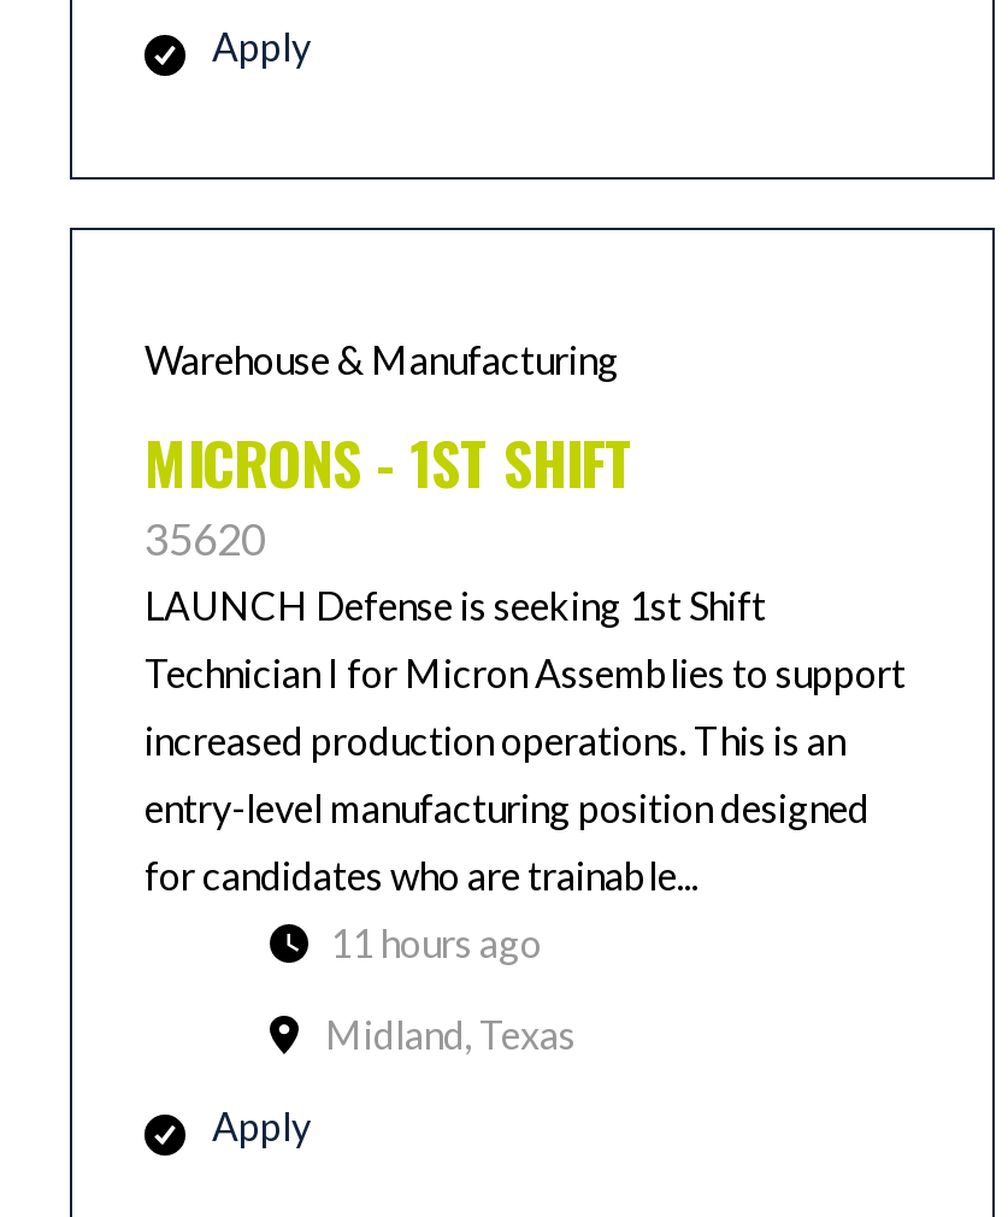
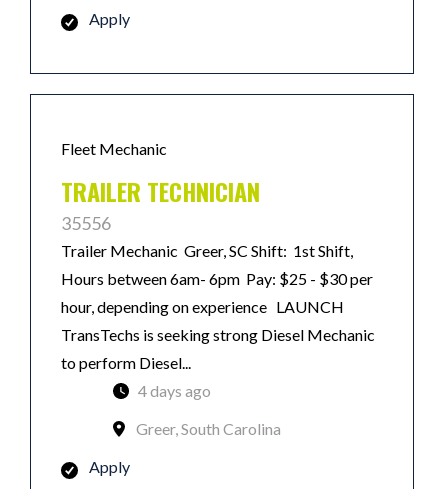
[145,336,766,628] Warehouse & Manufacturing | MICRONS - 1ST SHIFT | 35620 | LAUNCH Defense is seeking 1st Shift -> [61,139,353,260] Fleet Mechanic | TRAILER TECHNICIAN | 35556 | Trailer Mechanic Greer, SC Shift: 1st Shift,
[145,649,906,695] Technician I for Micron Assemblies to support -> [61,269,373,288] Hours between 6am- 6pm Pay: $25 - $30 per
[145,717,845,763] increased production operations. This is an -> [61,297,344,316] hour, depending on experience LAUNCH
[145,784,870,830] entry-level manufacturing position designed -> [61,325,375,344] TransTechs is seeking strong Diesel Mechanic
[145,852,698,898] for candidates who are trainable... -> [61,353,191,372] to perform Diesel...
[330,919,542,965] 11 hours ago -> [138,381,211,400] 4 days ago
[325,1011,576,1057] Midland, Texas -> [136,419,281,438] Greer, South Carolina

